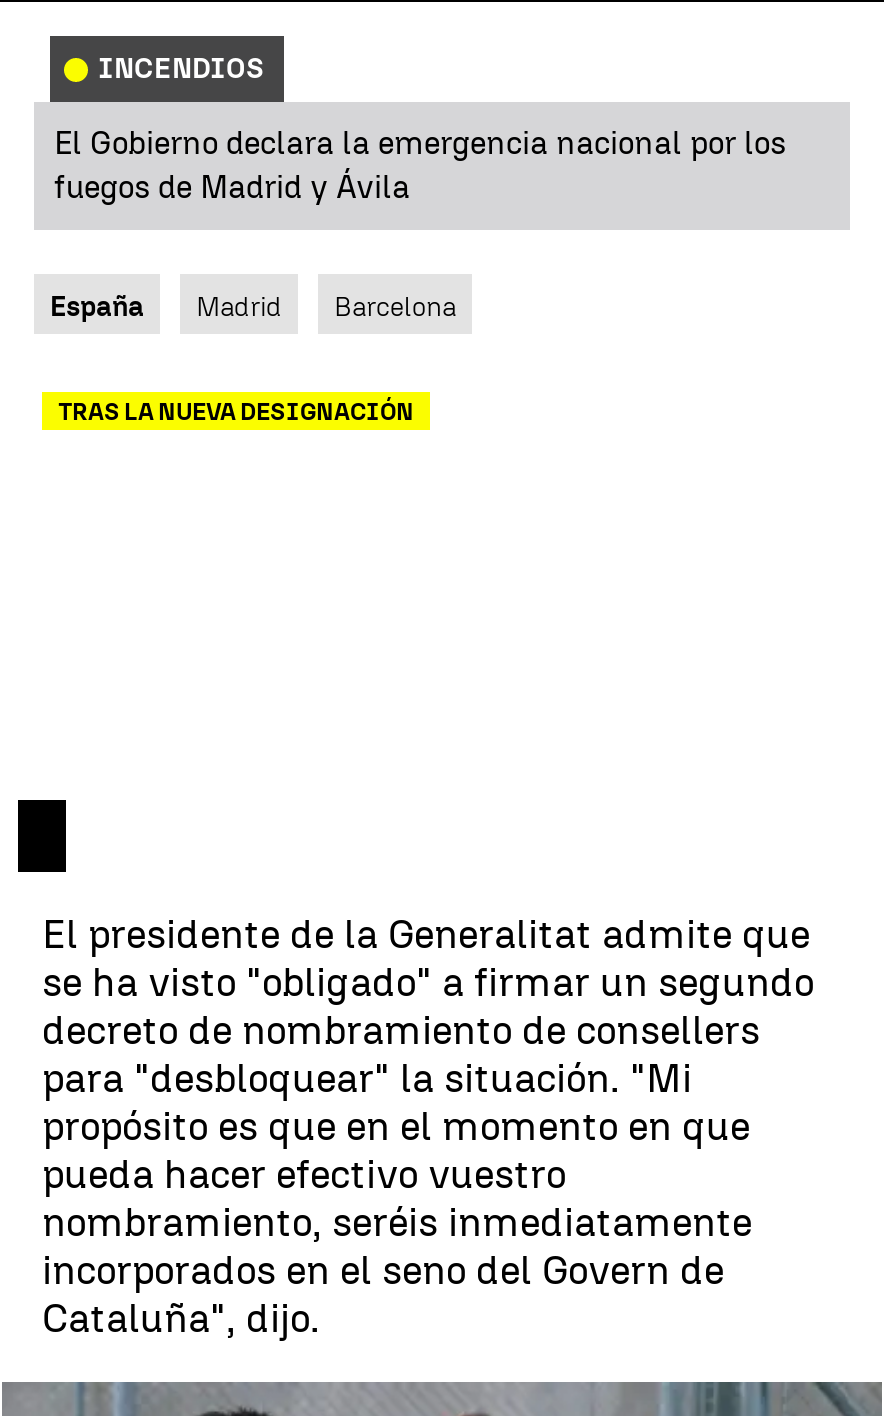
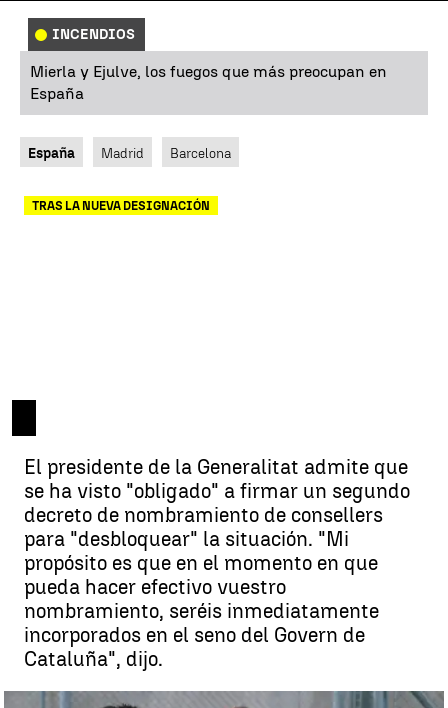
[54,124,786,206] El Gobierno declara la emergencia nacional por los | fuegos de Madrid y Ávila -> [30,62,387,103] Mierla y Ejulve, los fuegos que más preocupan en | España

